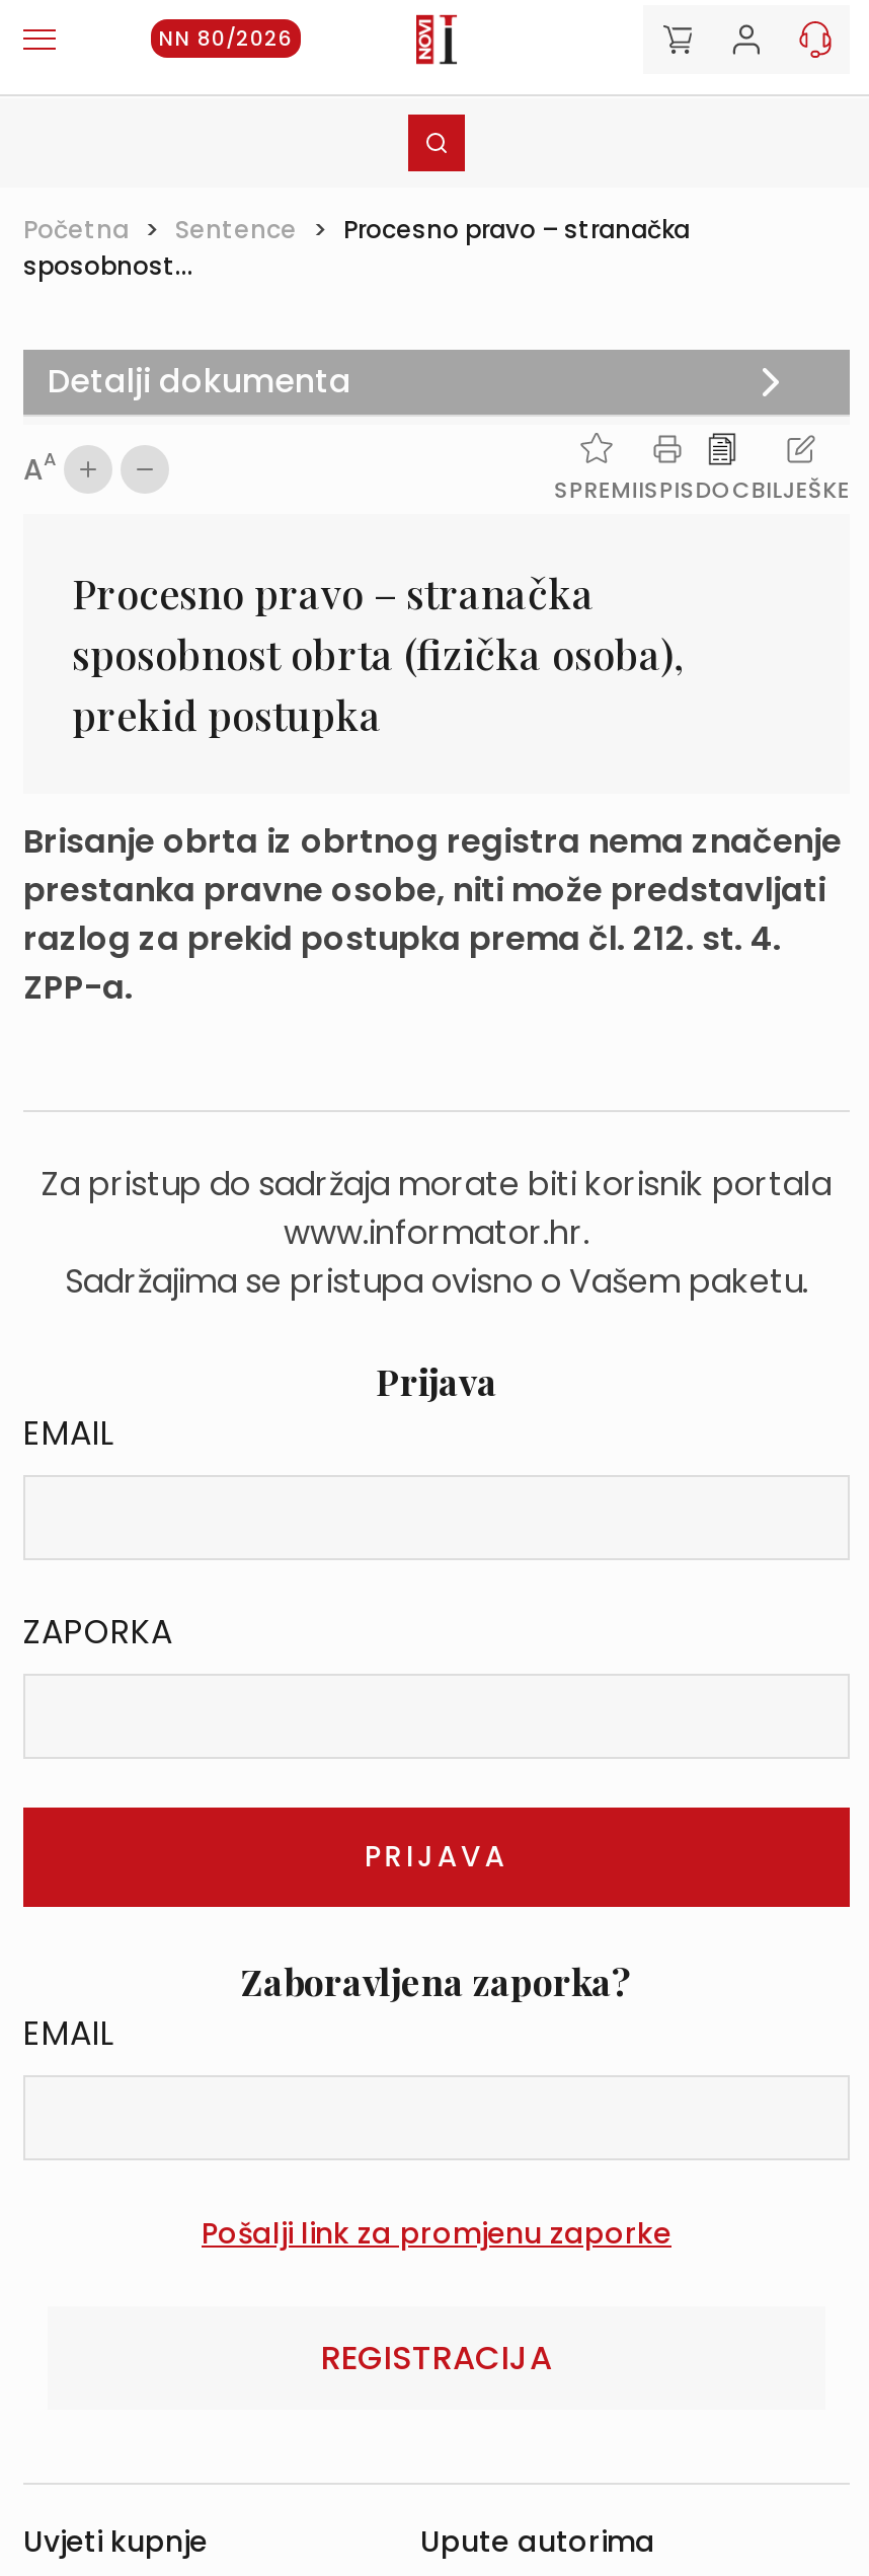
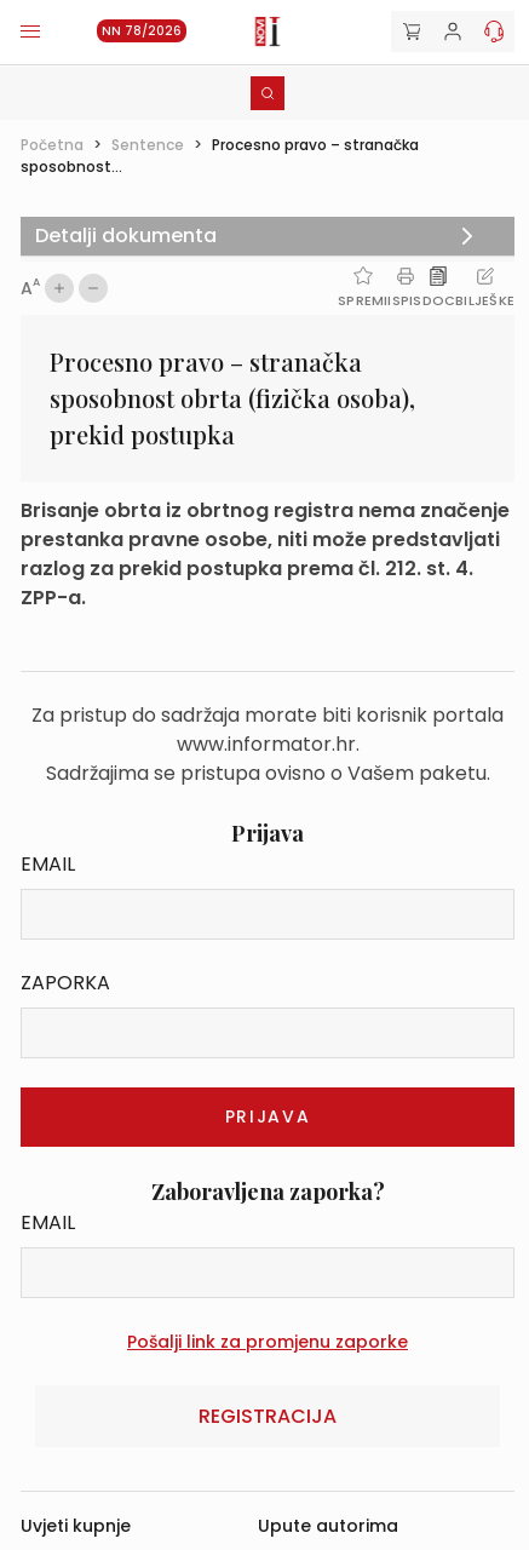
[159,23,293,54] NN 80/2026 -> [102,22,182,40] NN 78/2026

